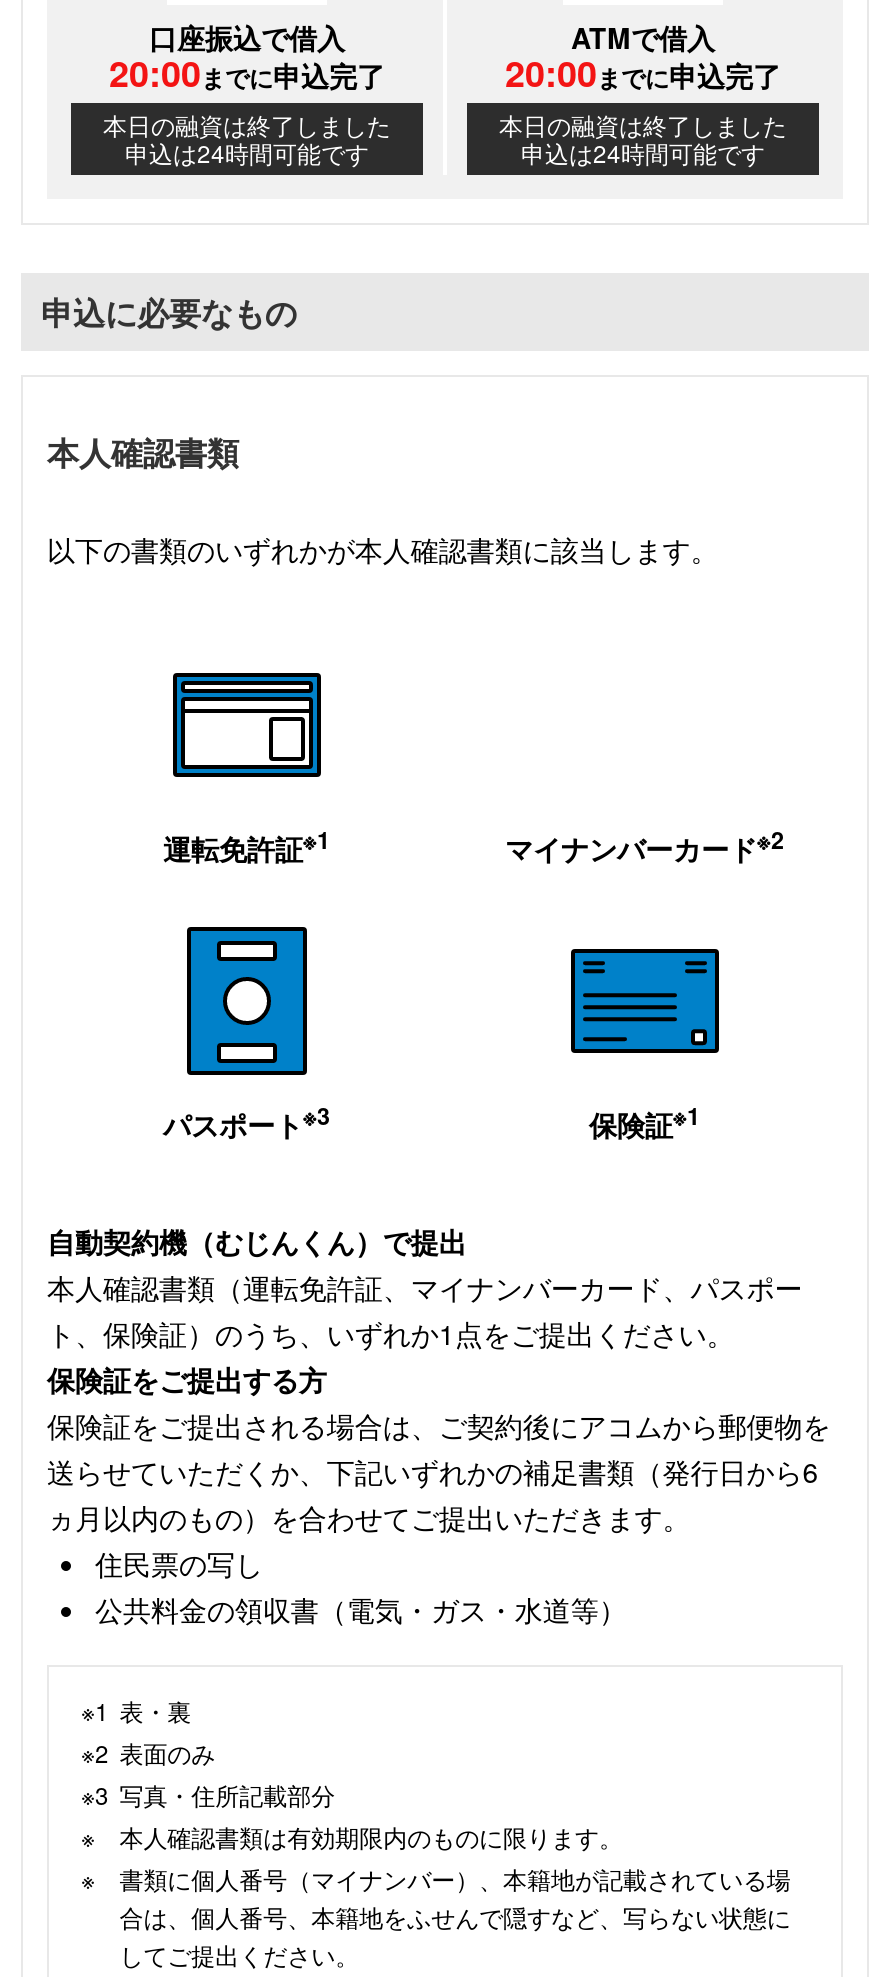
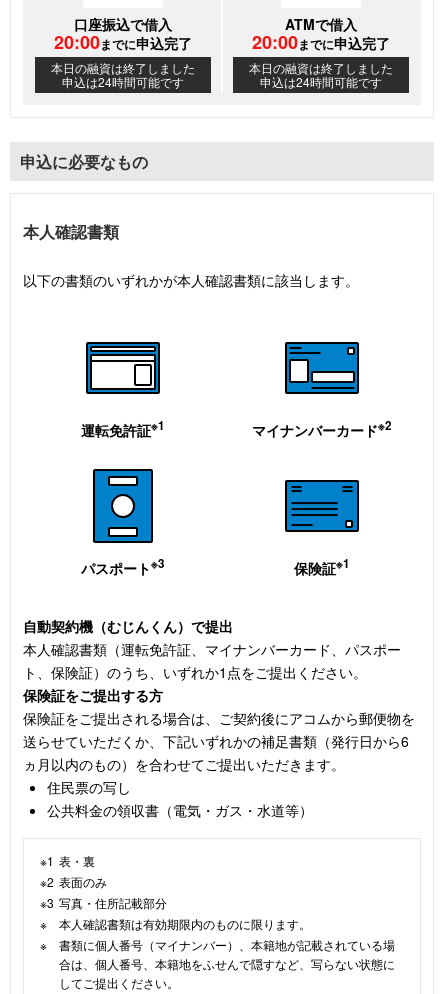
none -> [284,341,360,395] [image]

